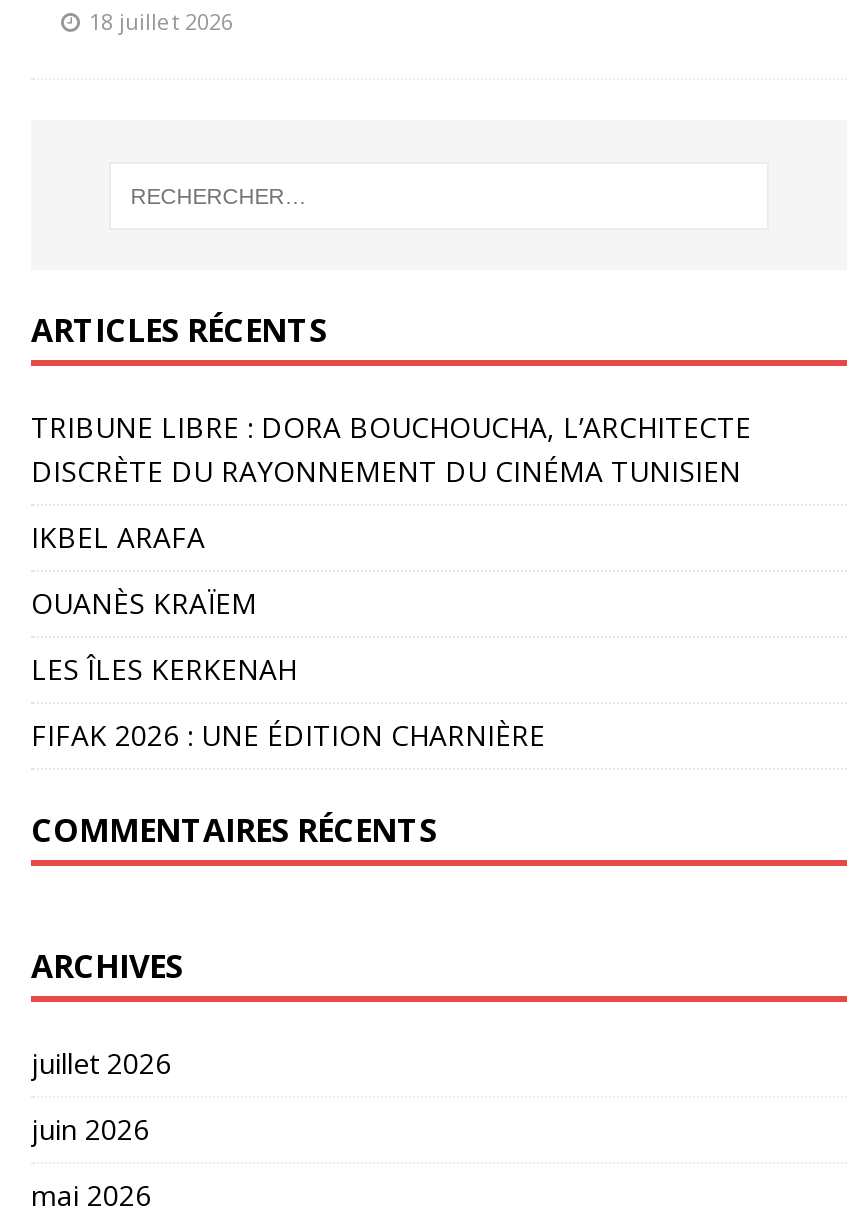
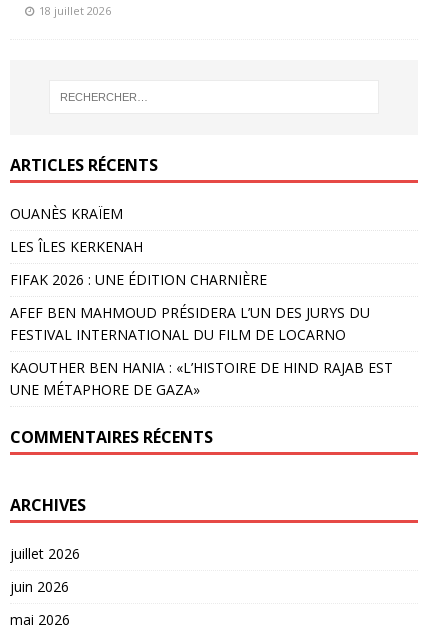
[31,408,751,556] TRIBUNE LIBRE : DORA BOUCHOUCHA, L’ARCHITECTE | DISCRÈTE DU RAYONNEMENT DU CINÉMA TUNISIEN | IKBEL ARAFA -> none
moved [31,584,545,754] -> [10,204,267,289]: OUANÈS KRAÏEM | LES ÎLES KERKENAH | FIFAK 2026 : UNE ÉDITION CHARNIÈRE
none -> [10,303,393,399] AFEF BEN MAHMOUD PRÉSIDERA L’UN DES JURYS DU | FESTIVAL INTERNATIONAL DU FILM DE LOCARNO | KAOUTHER BEN HANIA : «L’HISTOIRE DE HIND RAJAB EST | UNE MÉTAPHORE DE GAZA»

